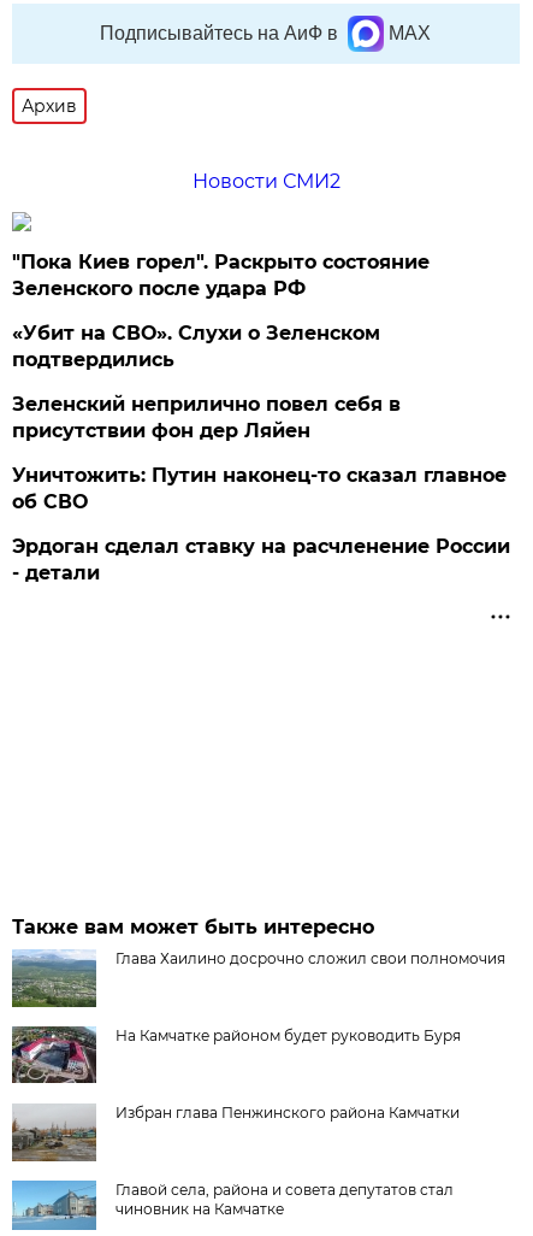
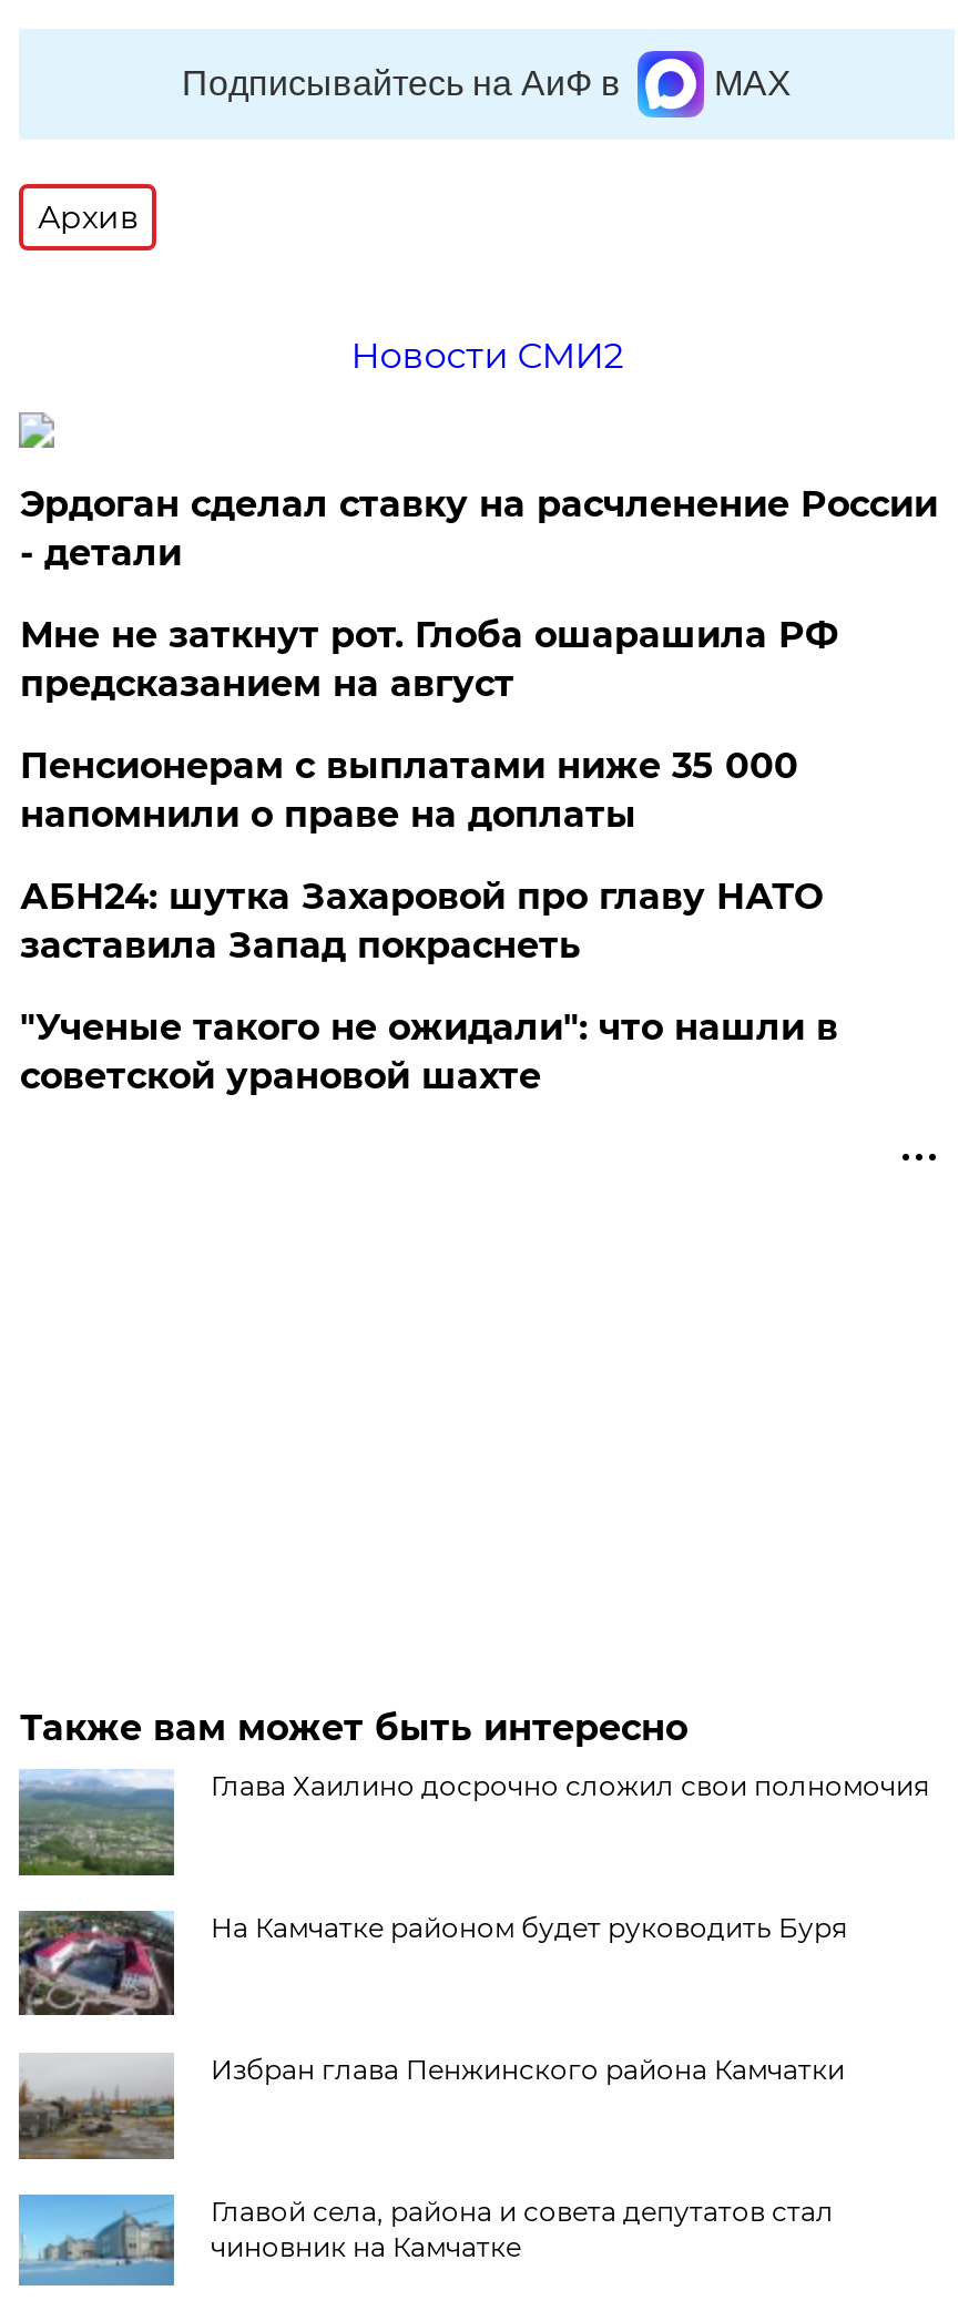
[13,251,507,513] "Пока Киев горел". Раскрыто состояние | Зеленского после удара РФ | «Убит на СВО». Слухи о Зеленском | подтвердились | Зеленский неприлично повел cебя в | присутствии фон дер Ляйен | Уничтожить: Путин наконец-то сказал главное | об СВО -> none
moved [13,535,511,584] -> [20,483,938,574]: Эрдоган сделал ставку на расчленение России | - детали
none -> [20,614,838,1097] Мне не заткнут рот. Глоба ошарашила РФ | предсказанием на август | Пенсионерам с выплатами ниже 35 000 | напомнили о праве на доплаты | АБН24: шутка Захаровой про главу НАТО | заставила Запад покраснеть | "Ученые такого не ожидали": что нашли в | советской урановой шахте

